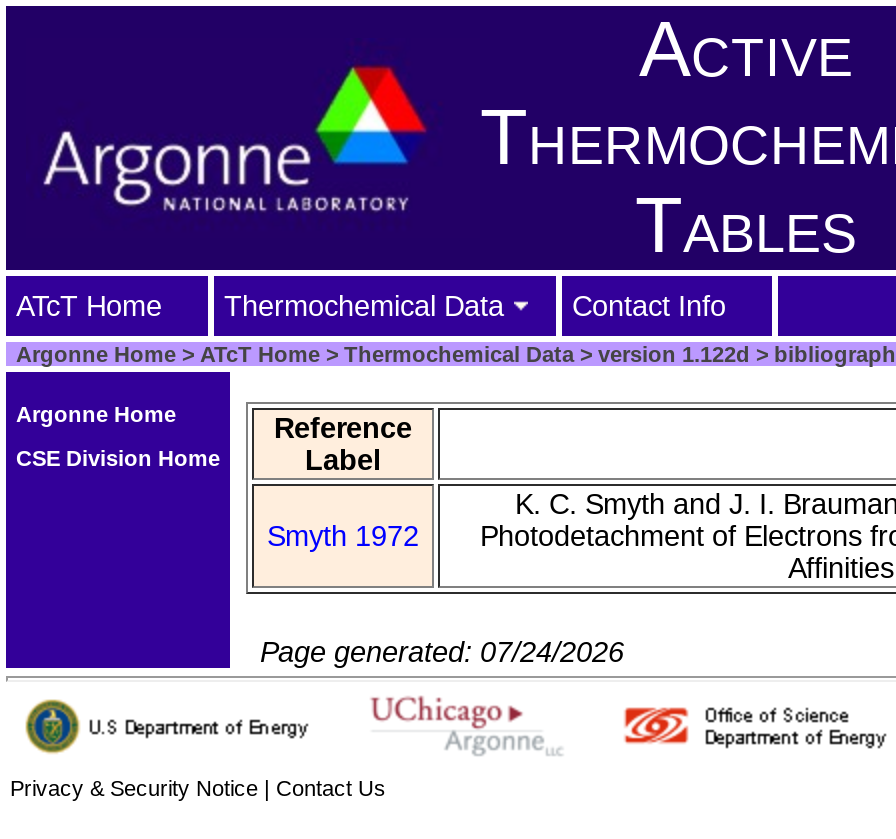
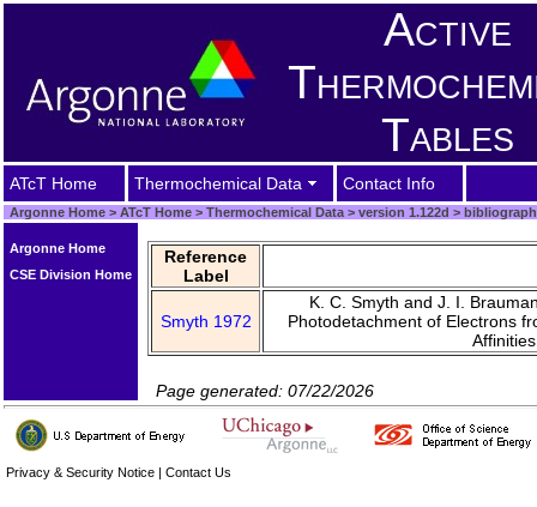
[260,636,624,668] Page generated: 07/24/2026 -> [156,381,374,400] Page generated: 07/22/2026

